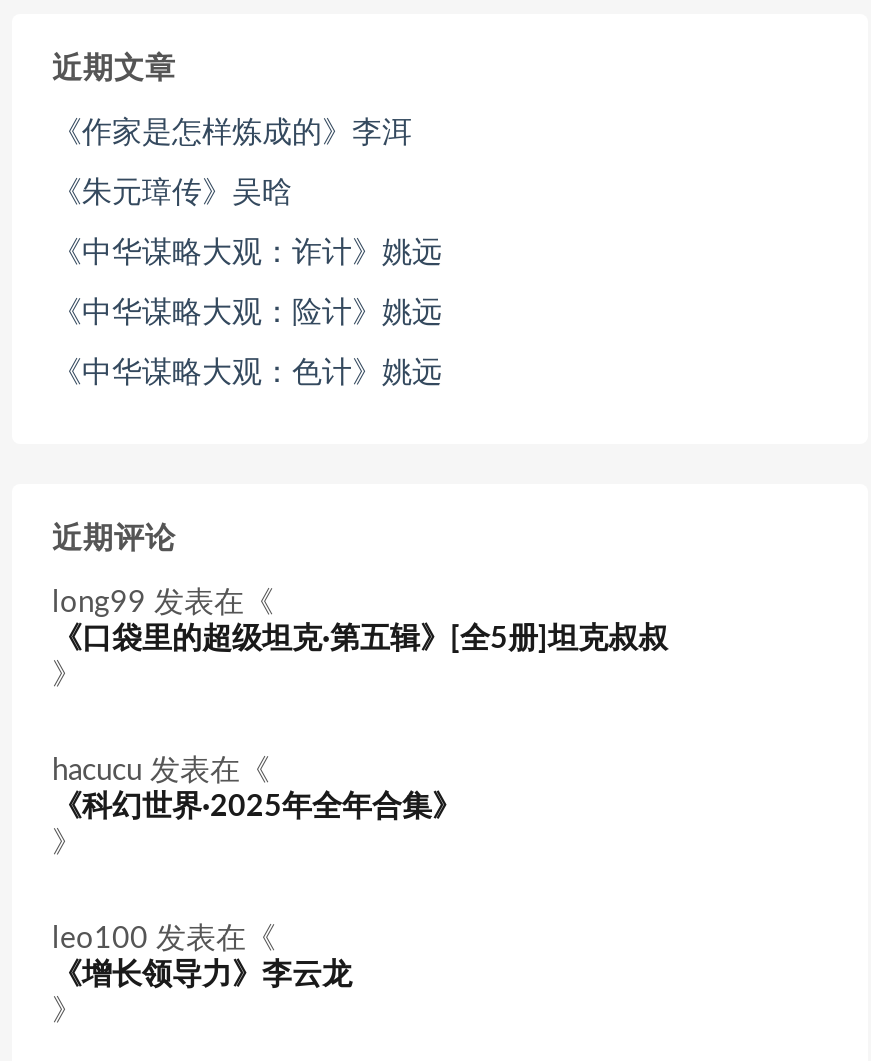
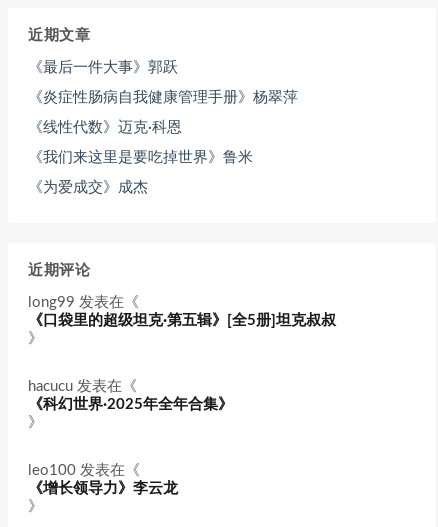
[52,118,412,148] 《作家是怎样炼成的》李洱 -> [28,60,178,75] 《最后一件大事》郭跃
[52,178,292,208] 《朱元璋传》吴晗 -> [28,90,298,105] 《炎症性肠病自我健康管理手册》杨翠萍
[52,238,442,268] 《中华谋略大观：诈计》姚远 -> [28,120,182,135] 《线性代数》迈克·科恩
[52,298,442,328] 《中华谋略大观：险计》姚远 -> [28,150,253,165] 《我们来这里是要吃掉世界》鲁米
[52,358,442,388] 《中华谋略大观：色计》姚远 -> [28,180,148,195] 《为爱成交》成杰

